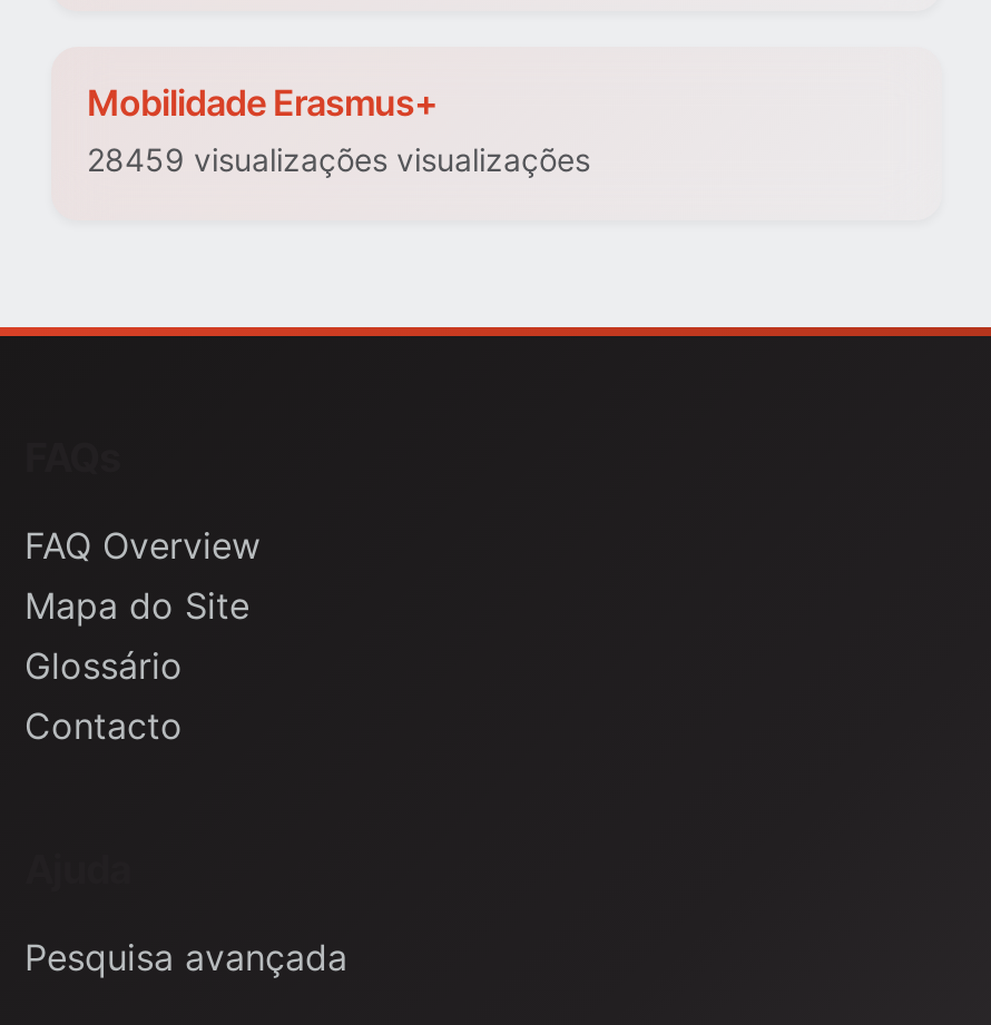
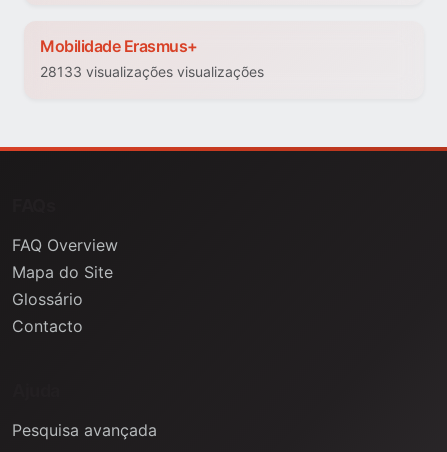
[87,141,590,179] 28459 visualizações visualizações -> [40,63,264,80] 28133 visualizações visualizações

